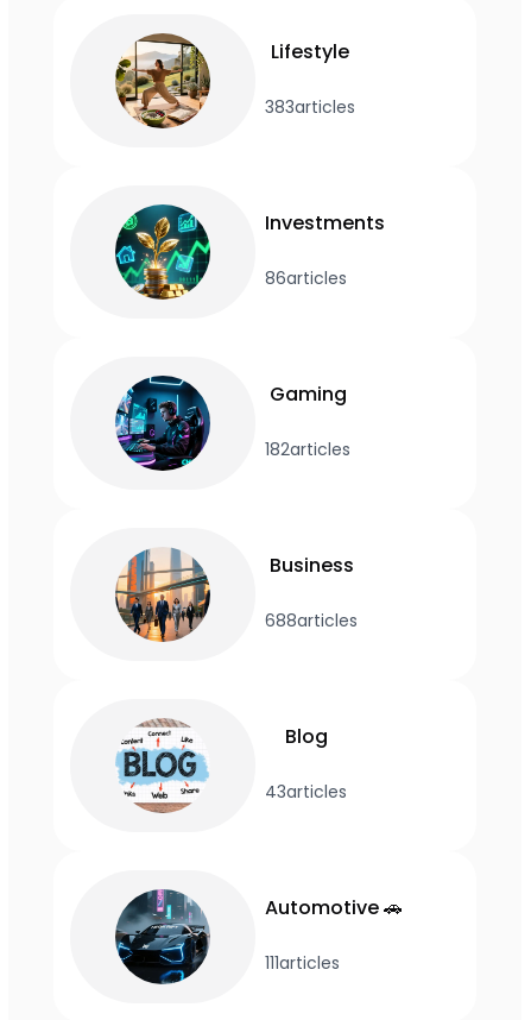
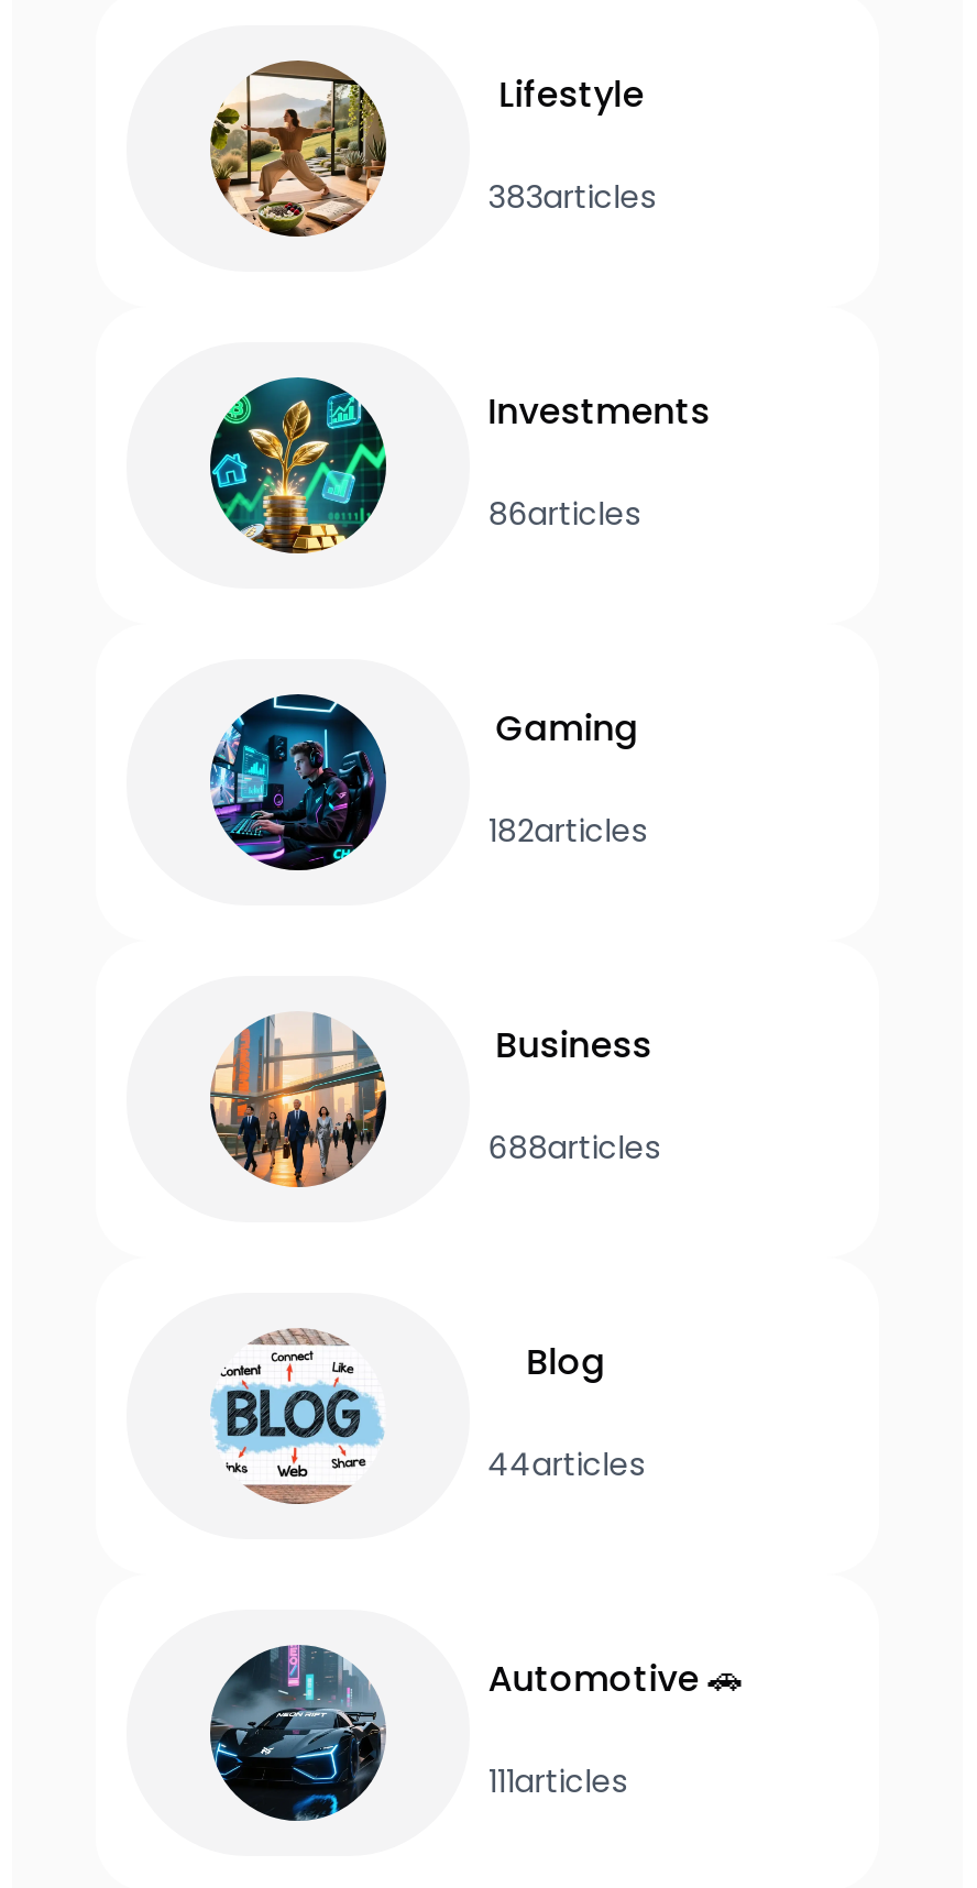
[265,780,347,804] 43articles -> [488,1444,644,1488] 44articles

